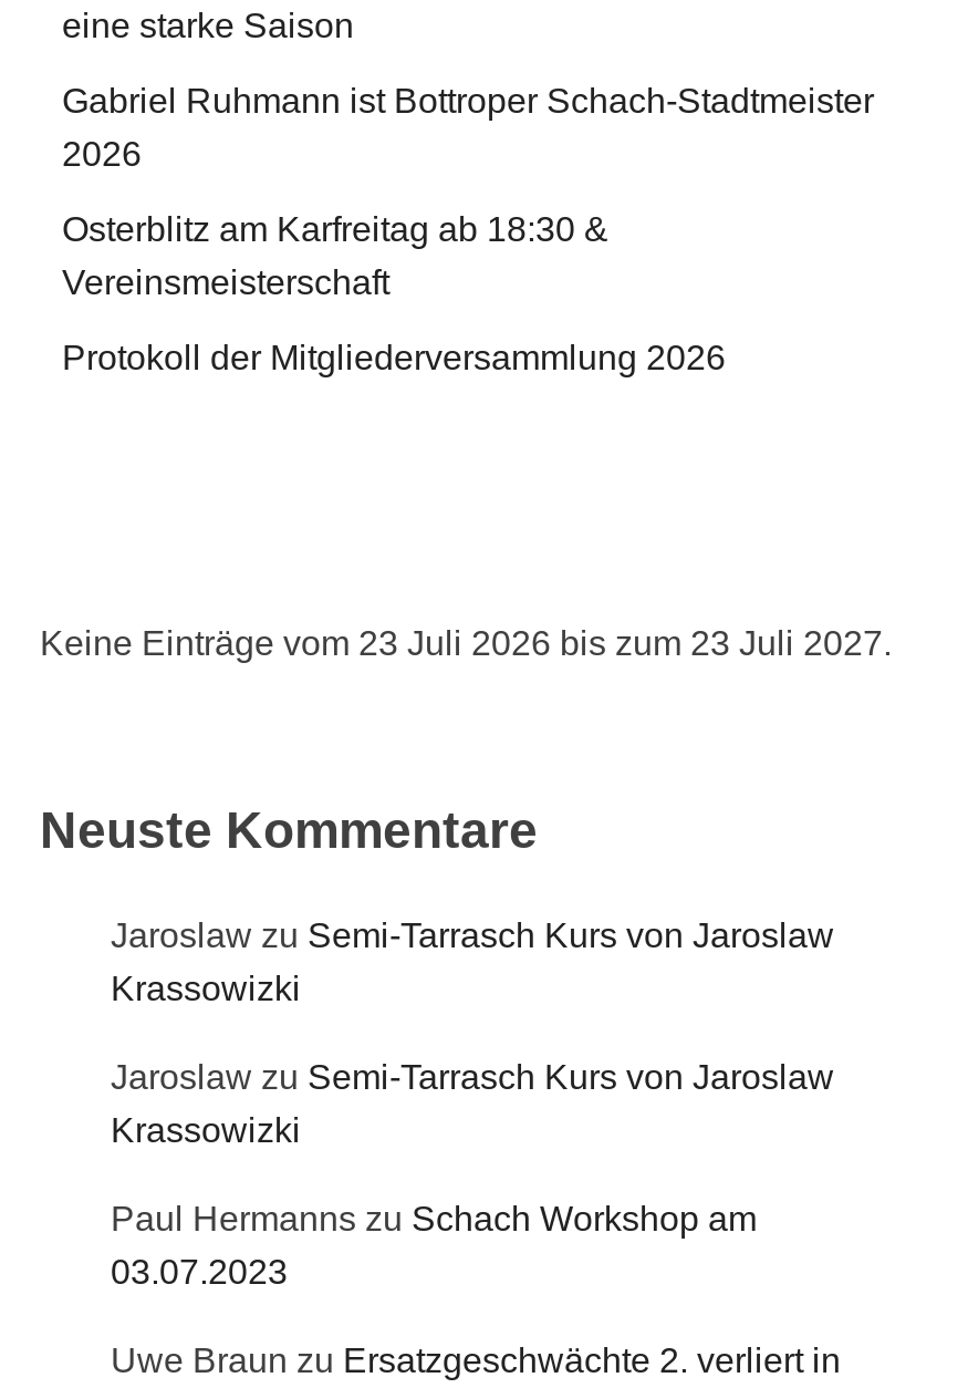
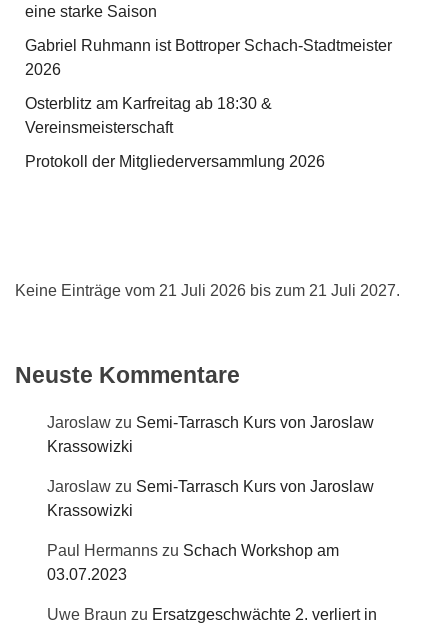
[40,625,892,663] Keine Einträge vom 23 Juli 2026 bis zum 23 Juli 2027. -> [15,282,400,299] Keine Einträge vom 21 Juli 2026 bis zum 21 Juli 2027.

